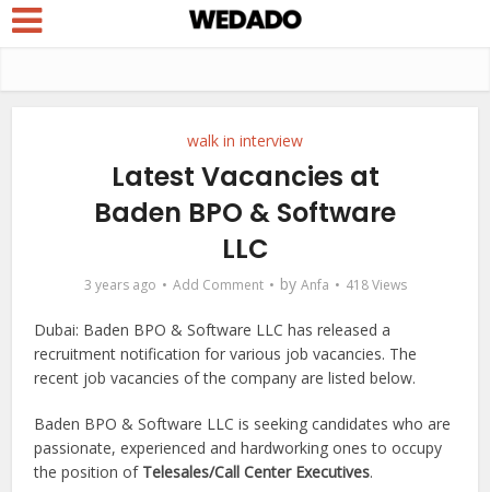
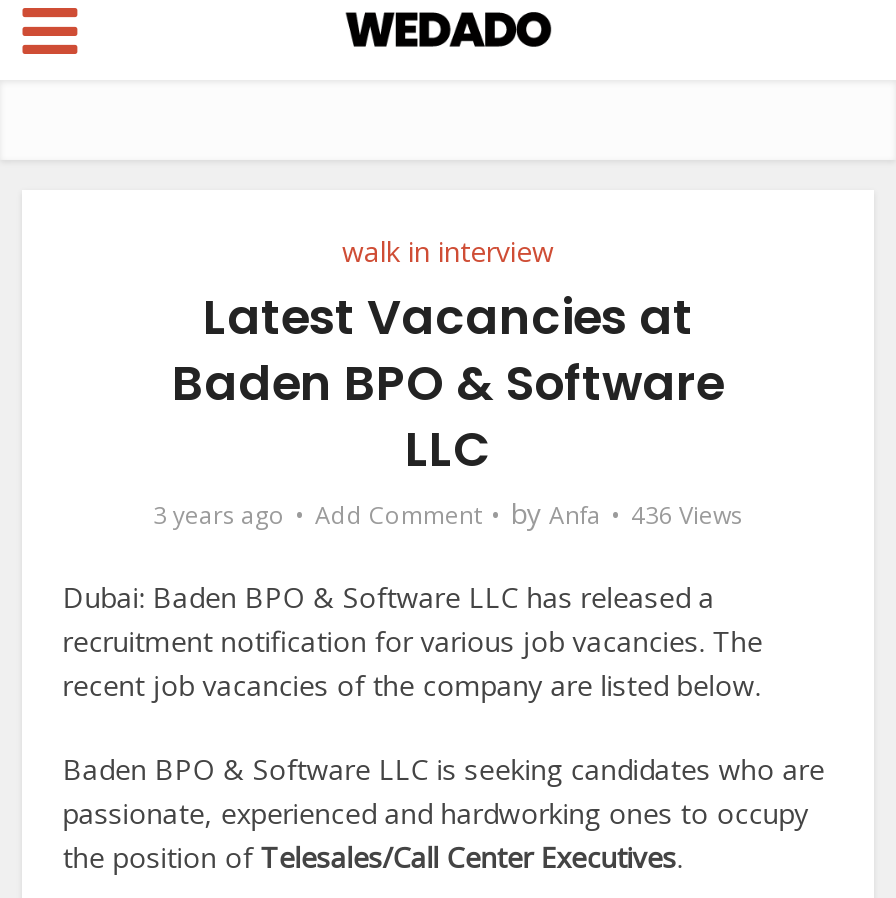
[84,273,406,294] 3 years ago Add Comment by Anfa 418 Views -> [153,494,743,532] 3 years ago Add Comment by Anfa 436 Views

